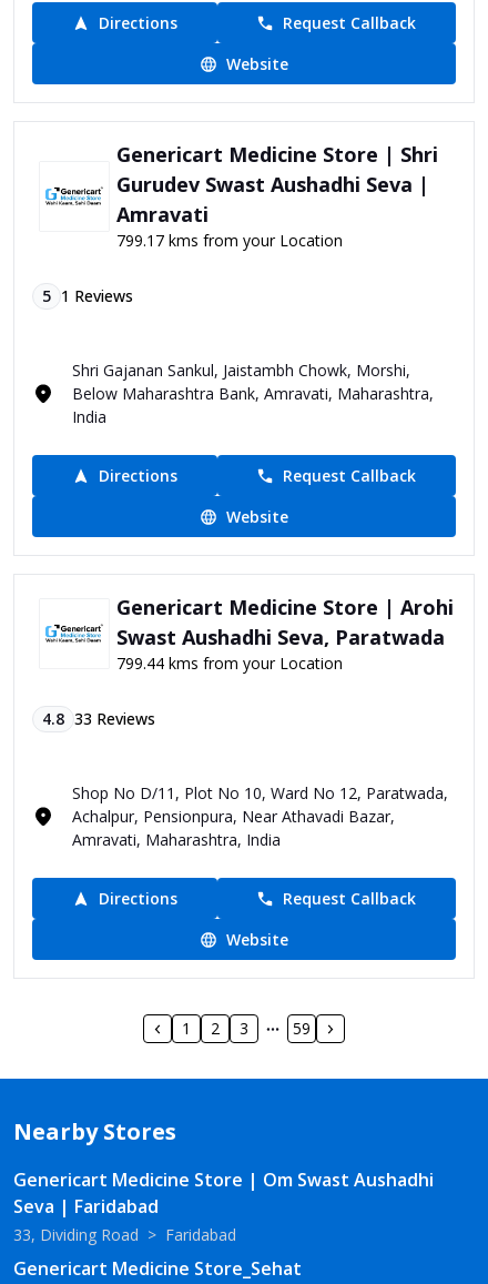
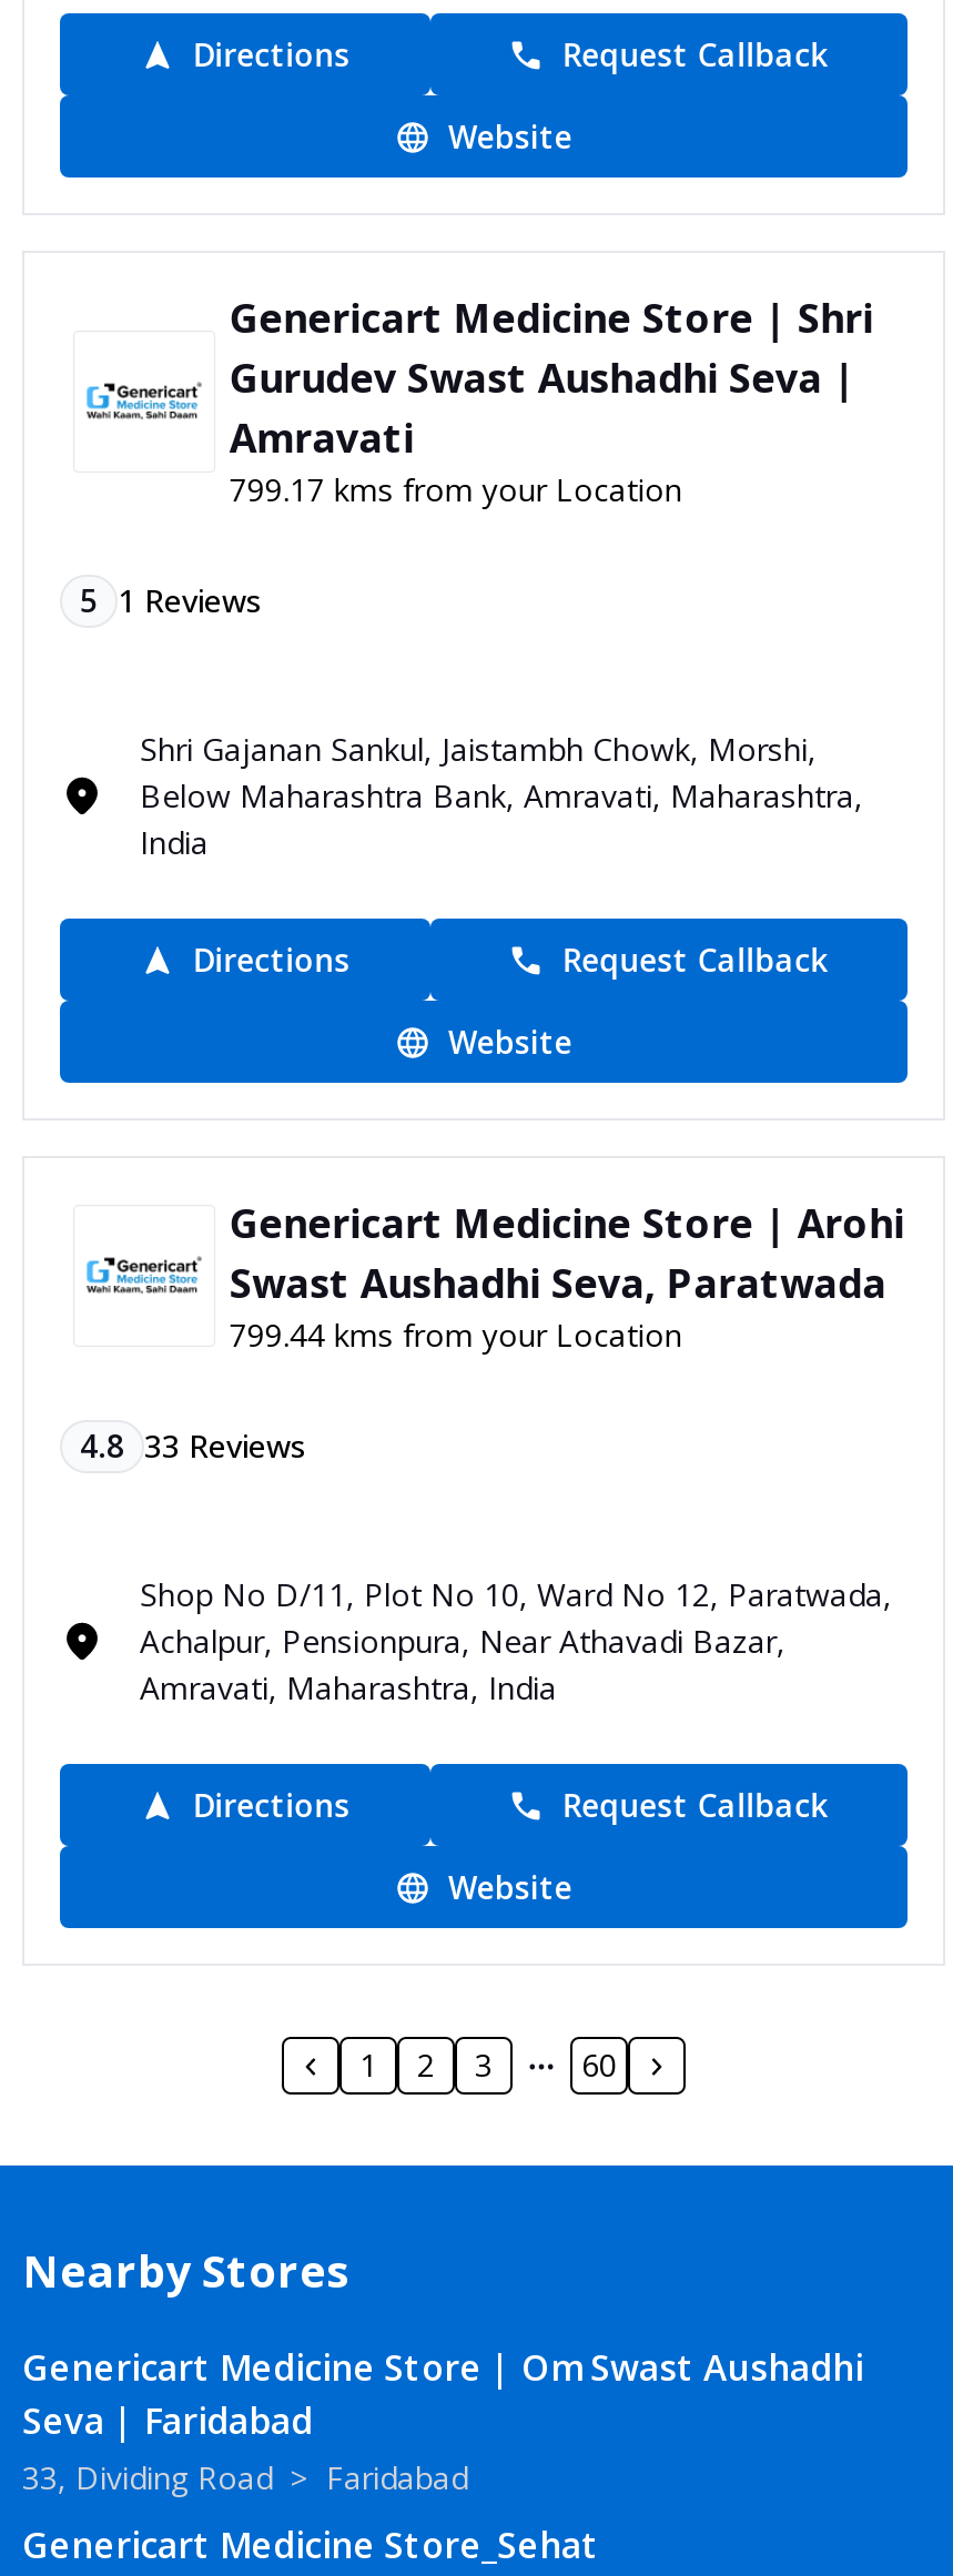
[293,1018,311,1039] 59 -> [581,2044,617,2087] 60

